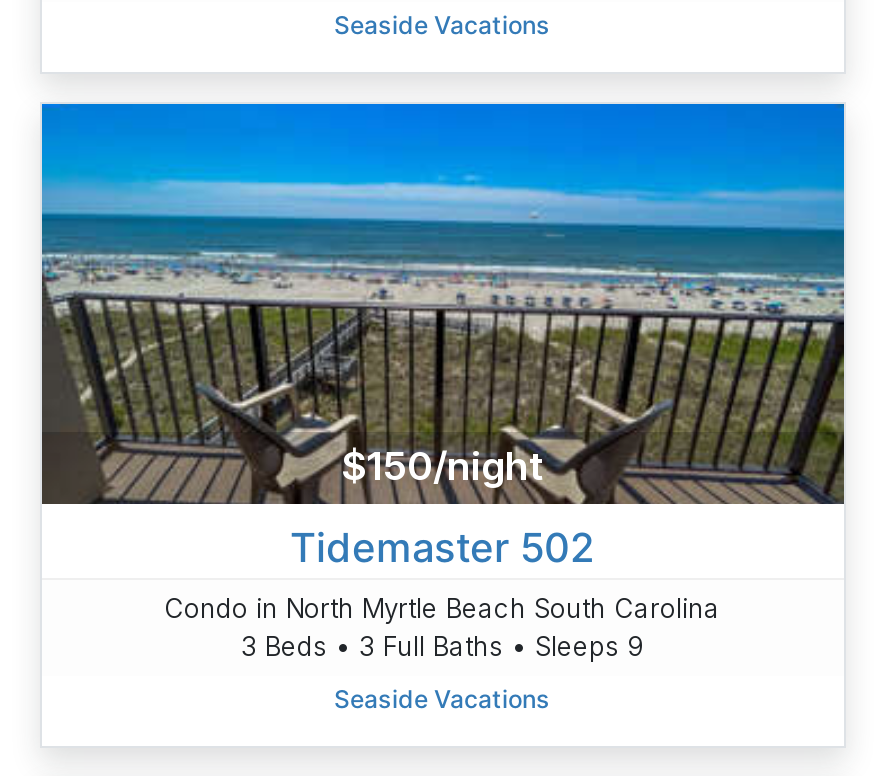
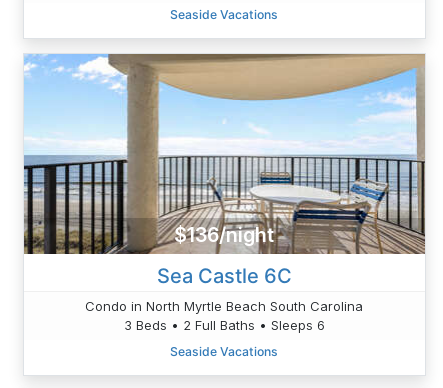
[40,102,846,506] [image] | $150/night -> [23,53,426,255] [image] | $136/night
[290,523,594,571] Tidemaster 502 -> [156,264,291,288] Sea Castle 6C
[241,629,643,661] 3 Beds • 3 Full Baths • Sleeps 9 -> [123,317,324,333] 3 Beds • 2 Full Baths • Sleeps 6

